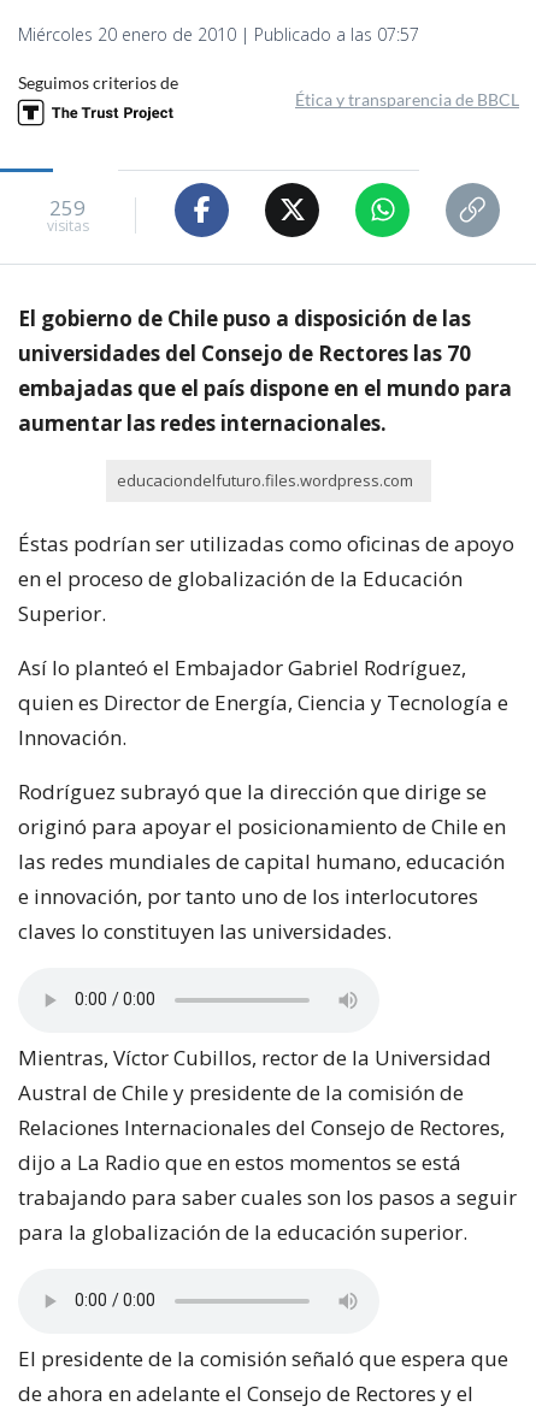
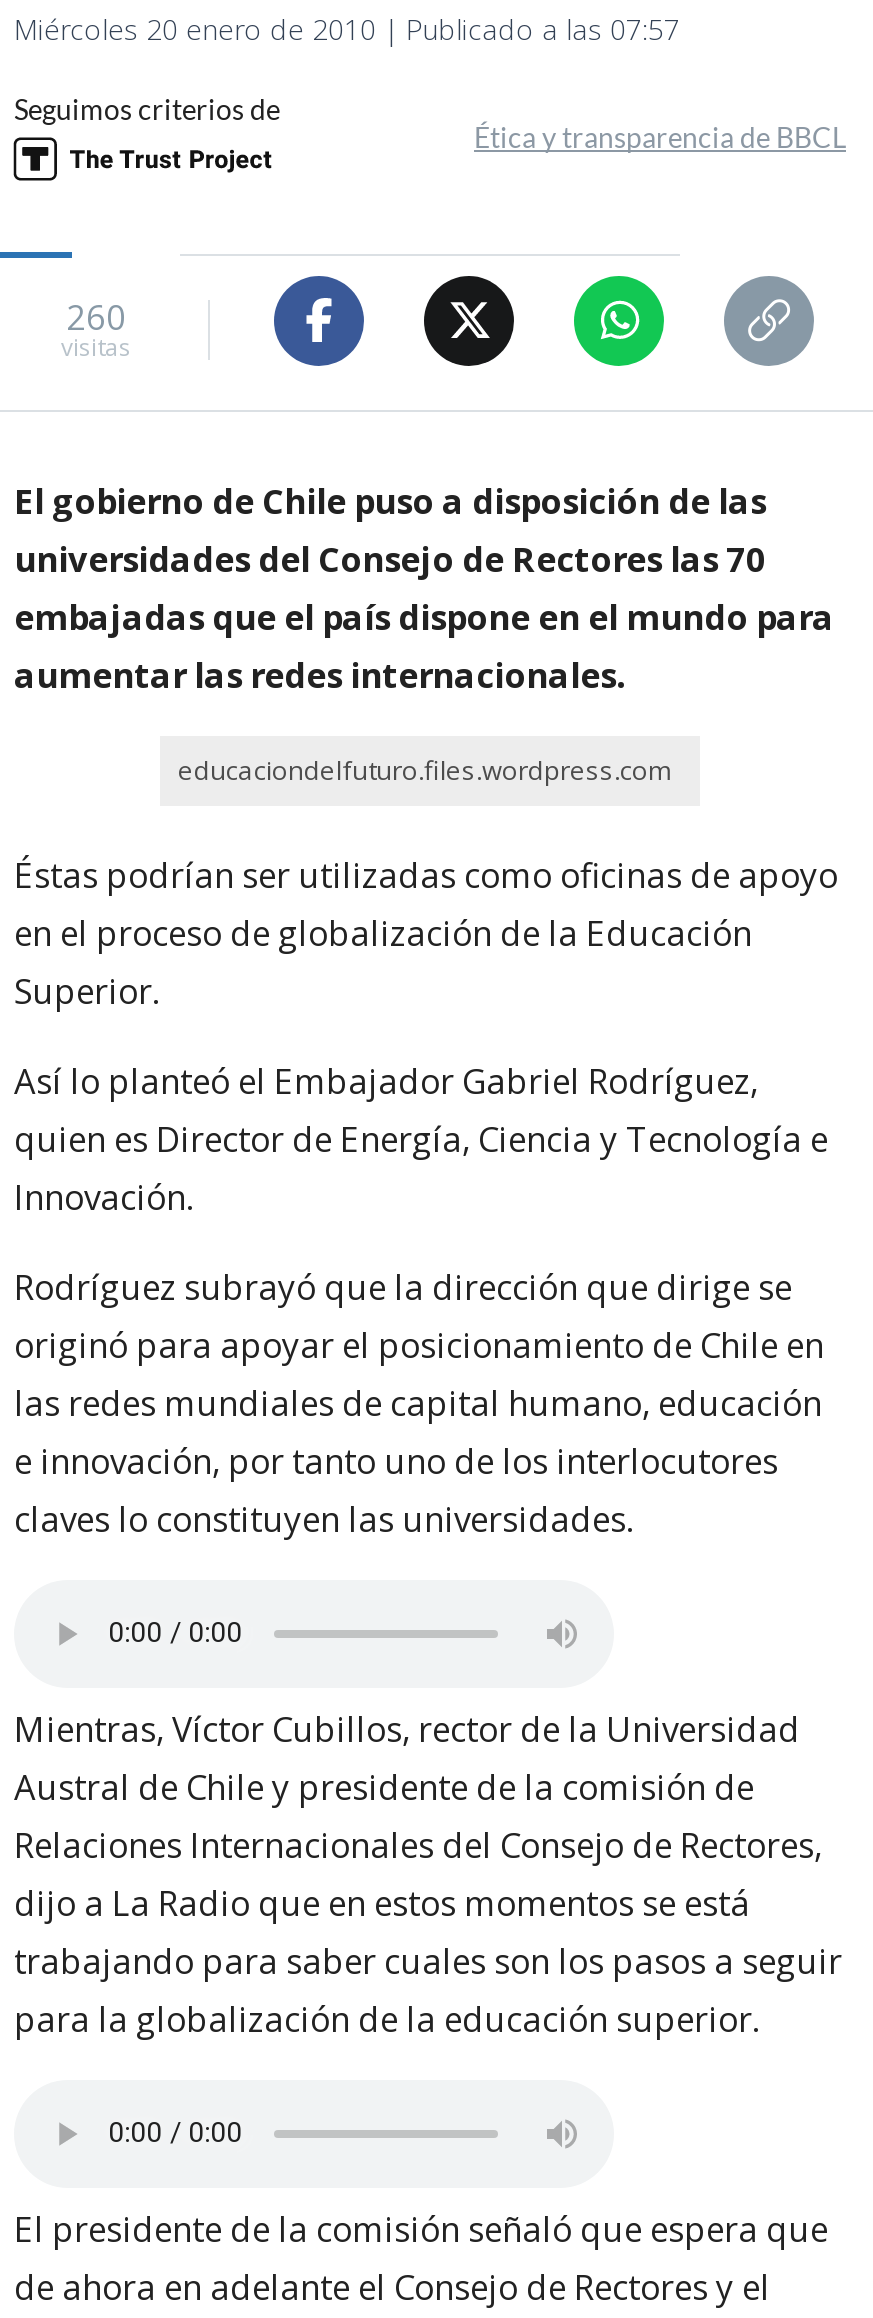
[49,194,86,222] 259 -> [66,295,126,341] 260

